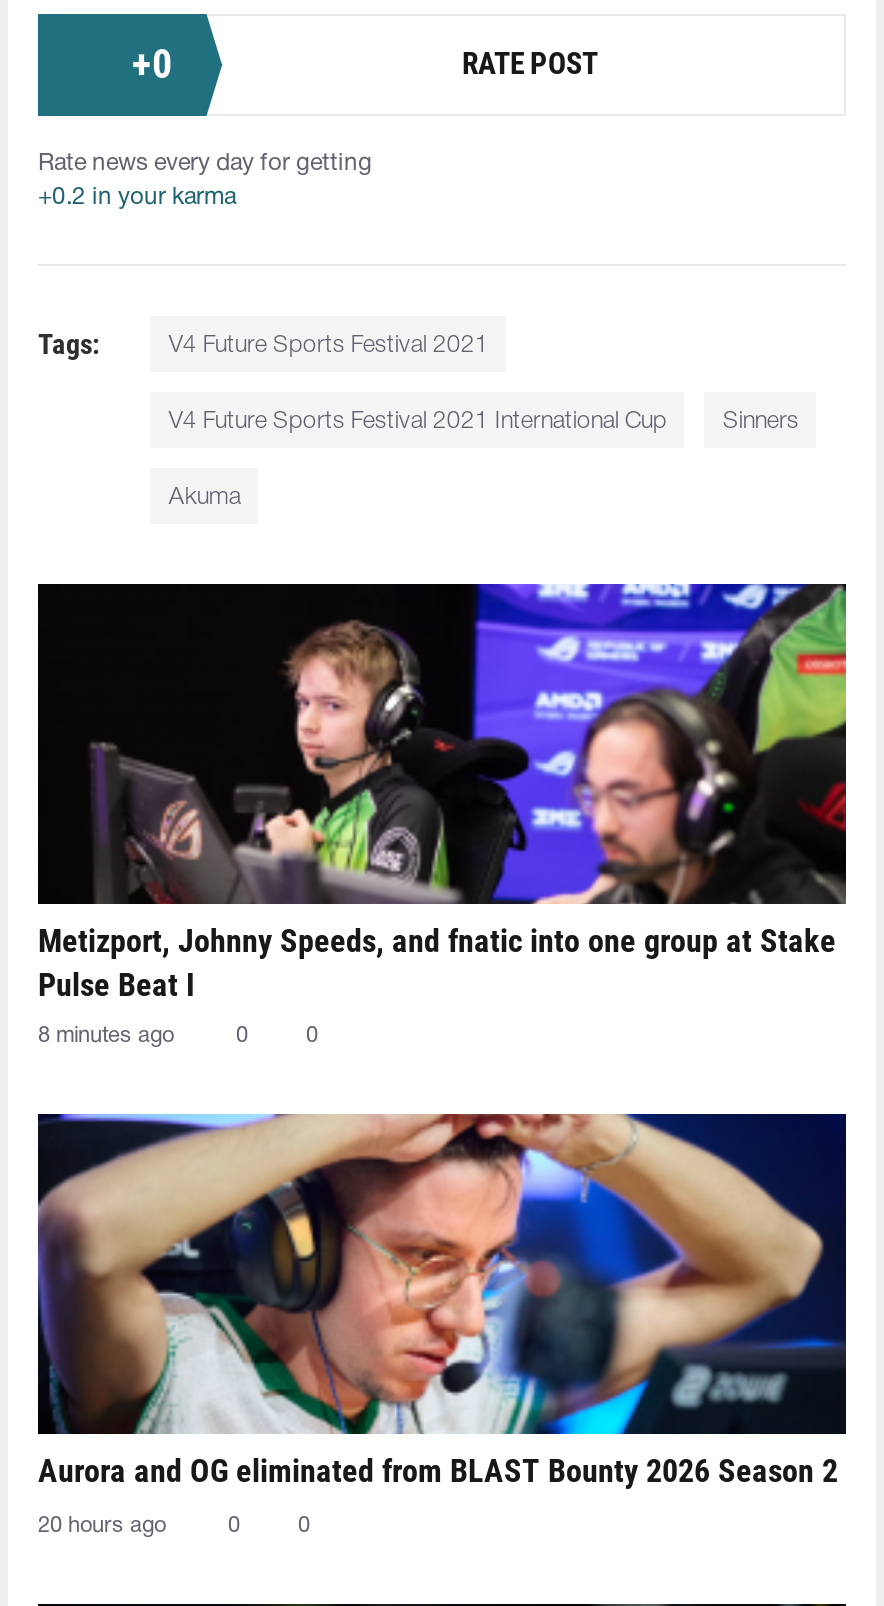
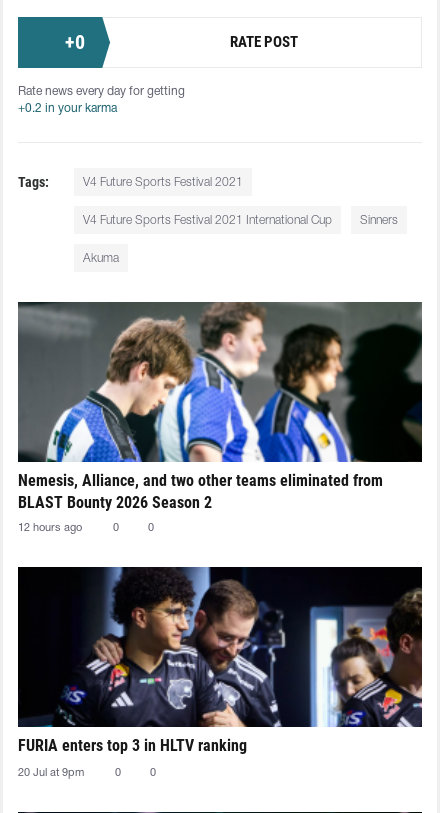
[36,582,848,1003] [image] | Metizport, Johnny Speeds, and fnatic into one group at Stake | Pulse Beat I -> [17,301,423,512] [image] | Nemesis, Alliance, and two other teams eliminated from | BLAST Bounty 2026 Season 2
[38,1025,174,1045] 8 minutes ago -> [18,523,82,533] 12 hours ago
[36,1112,848,1489] [image] | Aurora and OG eliminated from BLAST Bounty 2026 Season 2 -> [17,566,423,755] [image] | FURIA enters top 3 in HLTV ranking
[38,1515,166,1535] 20 hours ago -> [18,768,84,778] 20 Jul at 9pm

